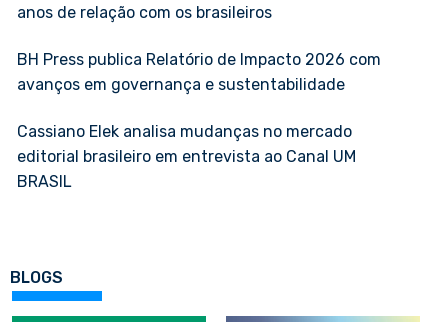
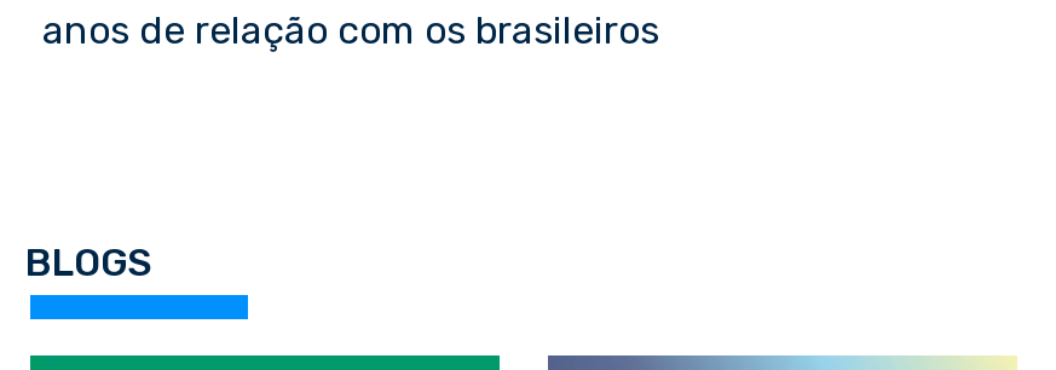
[17,50,381,191] BH Press publica Relatório de Impacto 2026 com | avanços em governança e sustentabilidade | Cassiano Elek analisa mudanças no mercado | editorial brasileiro em entrevista ao Canal UM | BRASIL -> none

